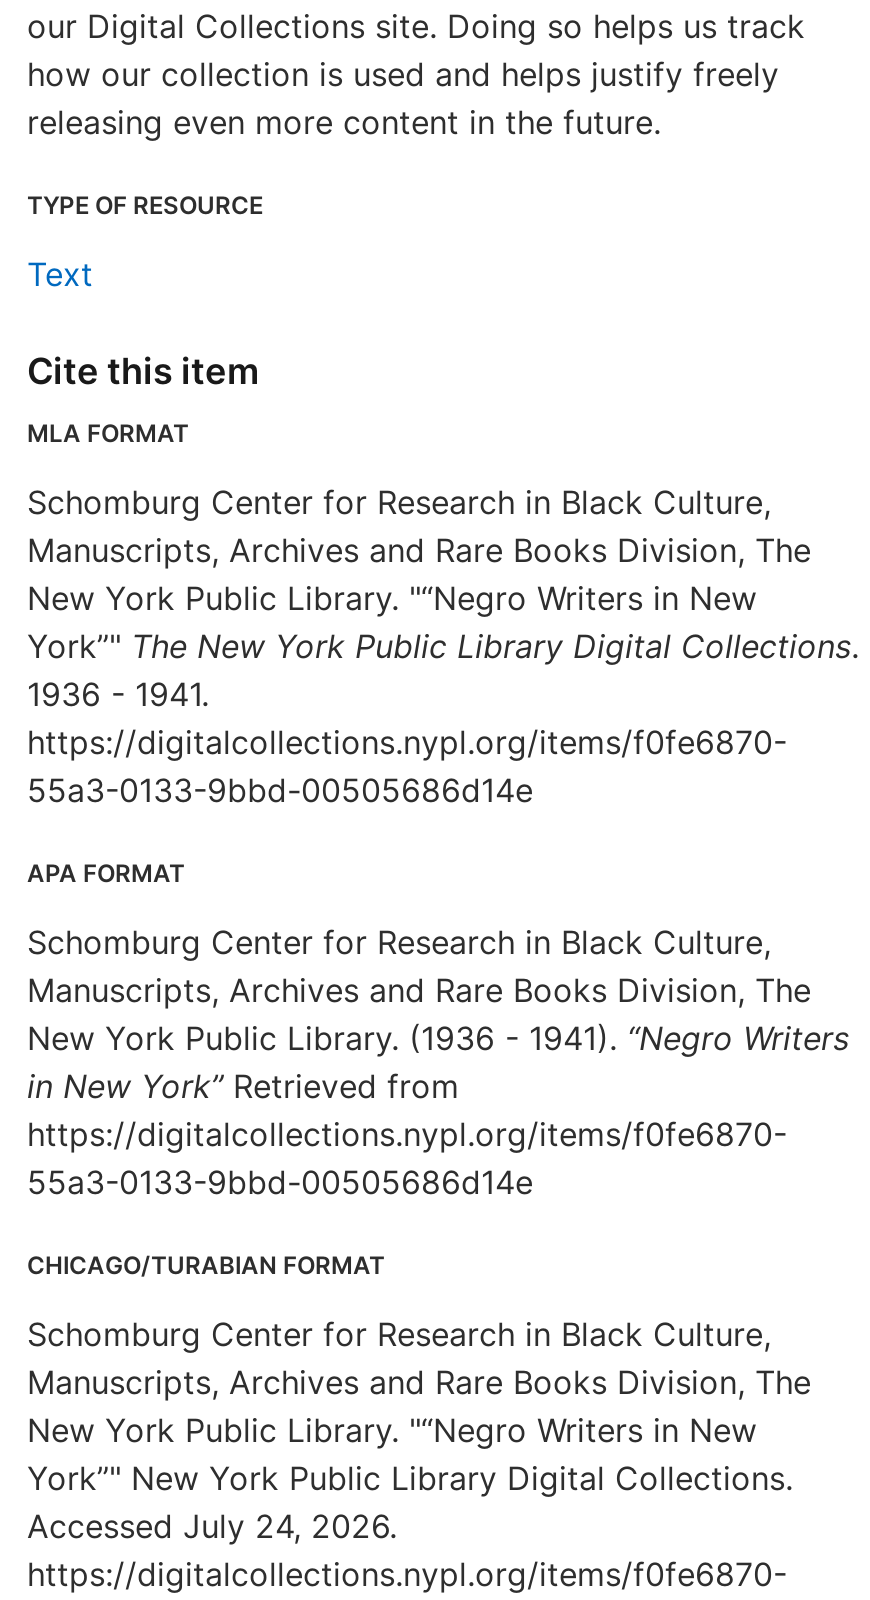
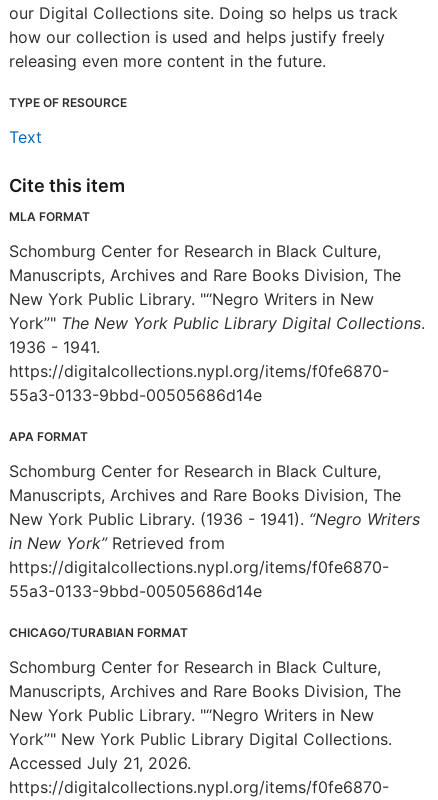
[27,1506,397,1546] Accessed July 24, 2026. -> [9,753,191,773] Accessed July 21, 2026.

